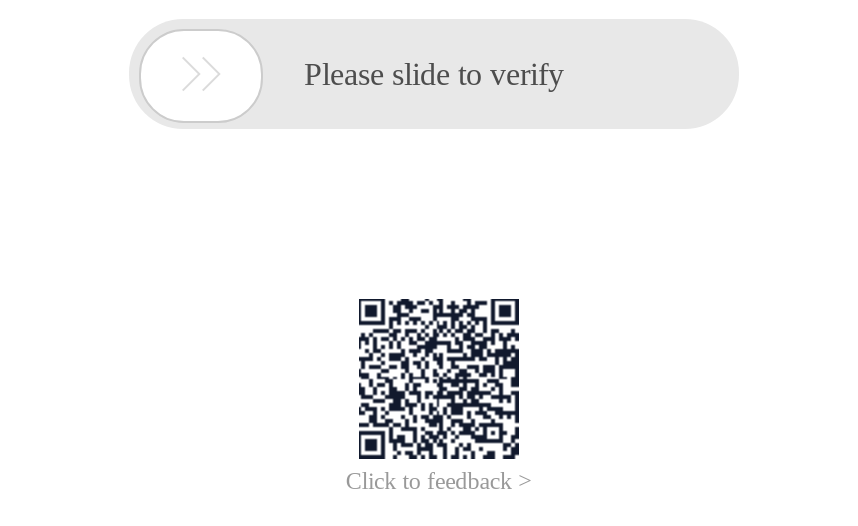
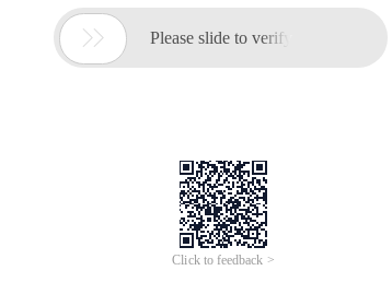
[357,299,519,461] [image] -> [178,161,267,249] [image]

